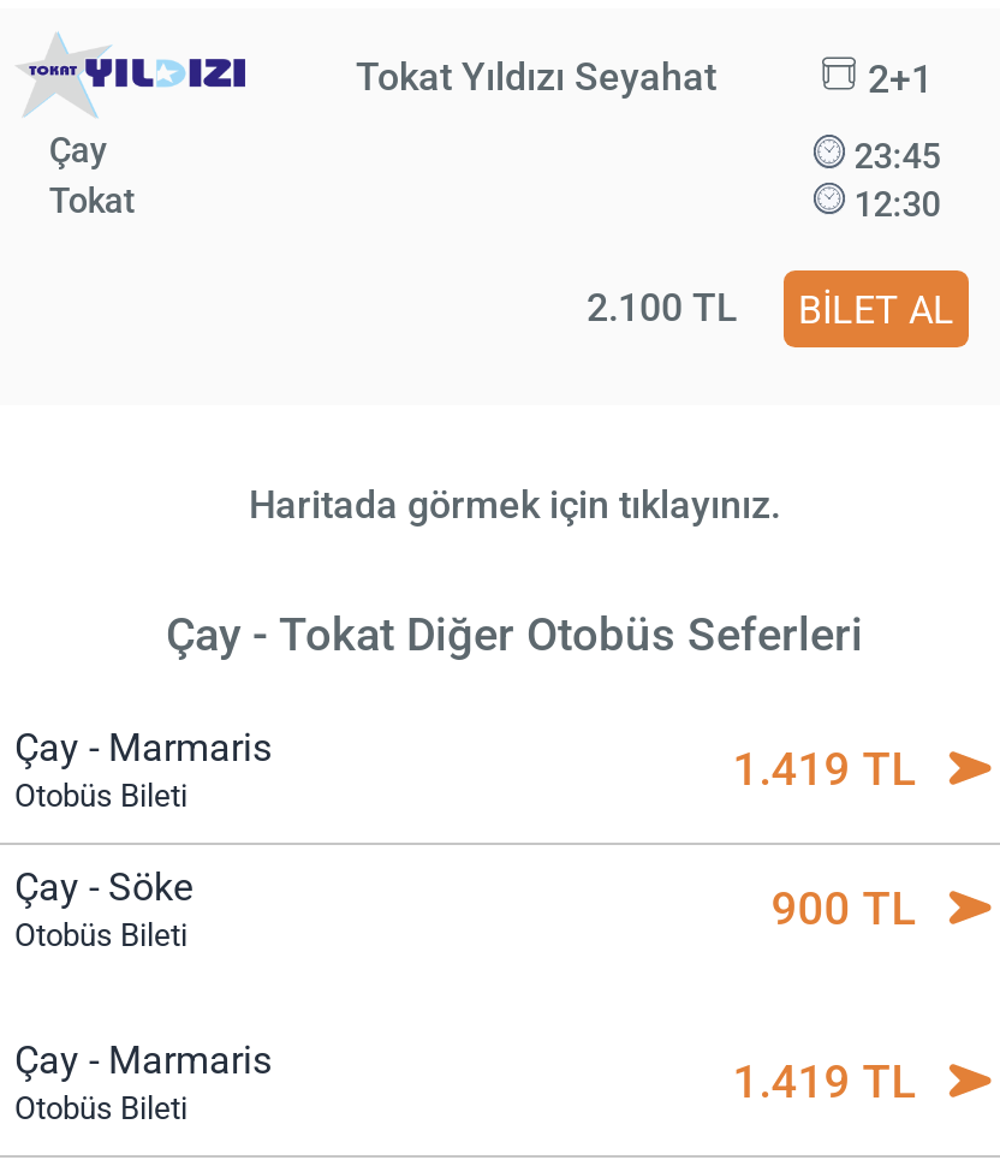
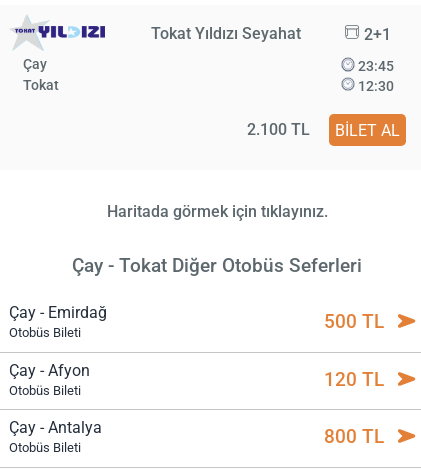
[14,726,272,772] Çay - Marmaris -> [9,303,107,322] Çay - Emirdağ
[732,743,915,798] 1.419 TL -> [324,310,384,333] 500 TL
[14,864,192,909] Çay - Söke -> [9,361,90,380] Çay - Afyon
[771,881,915,936] 900 TL -> [324,368,384,391] 120 TL
[14,1038,272,1084] Çay - Marmaris -> [9,418,102,437] Çay - Antalya
[732,1055,915,1110] 1.419 TL -> [324,425,384,448] 800 TL

